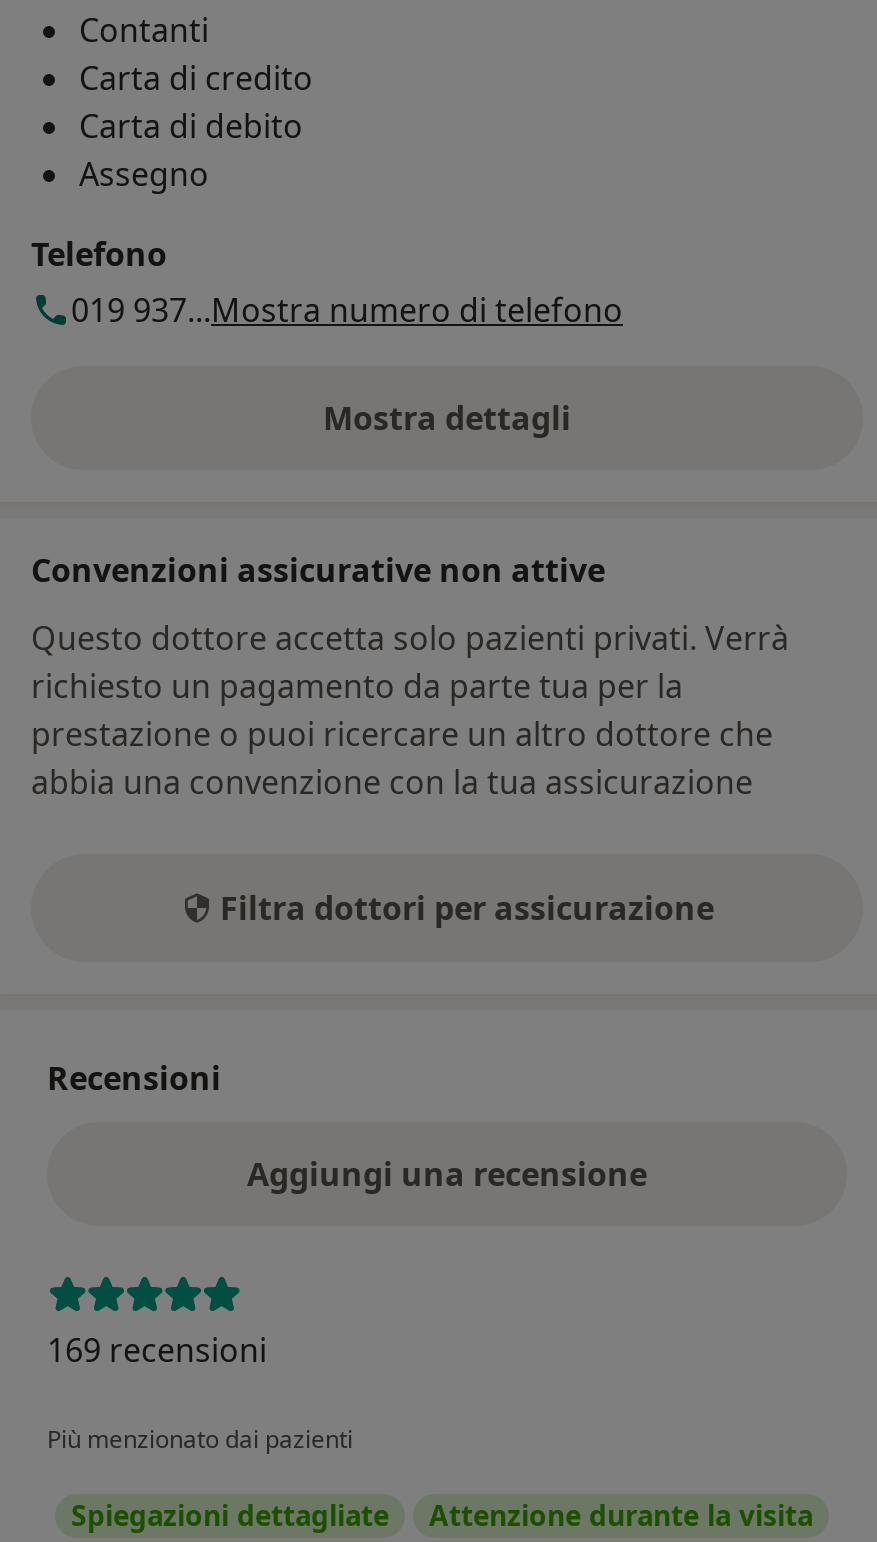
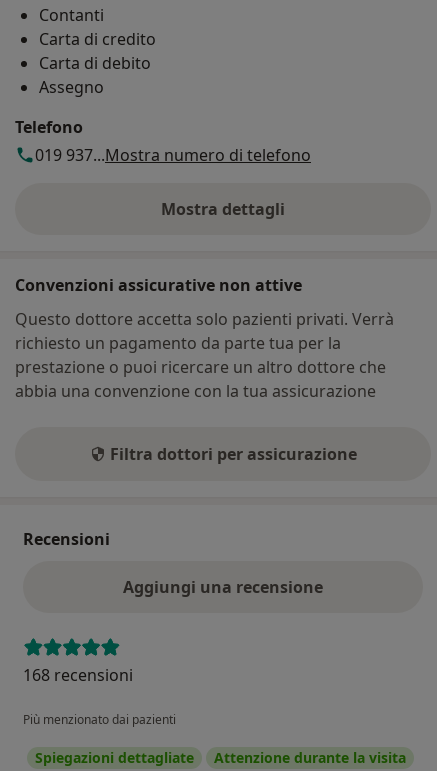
[47,1327,267,1371] 169 recensioni -> [23,664,133,686] 168 recensioni

